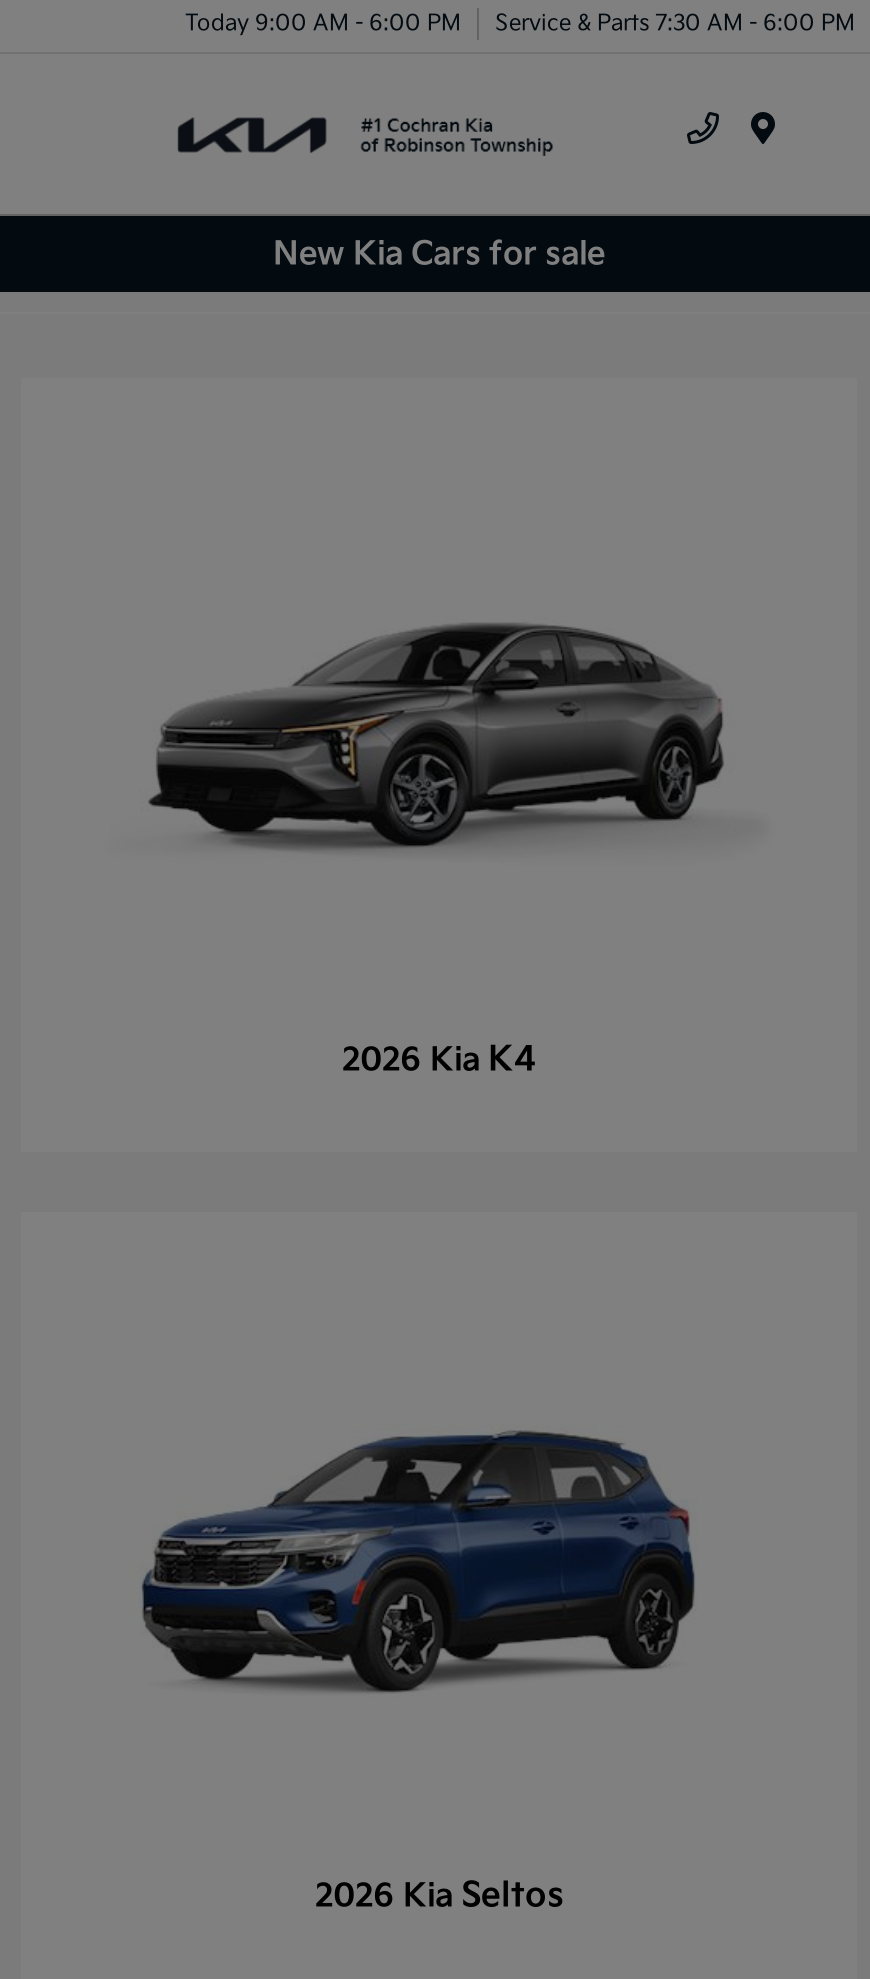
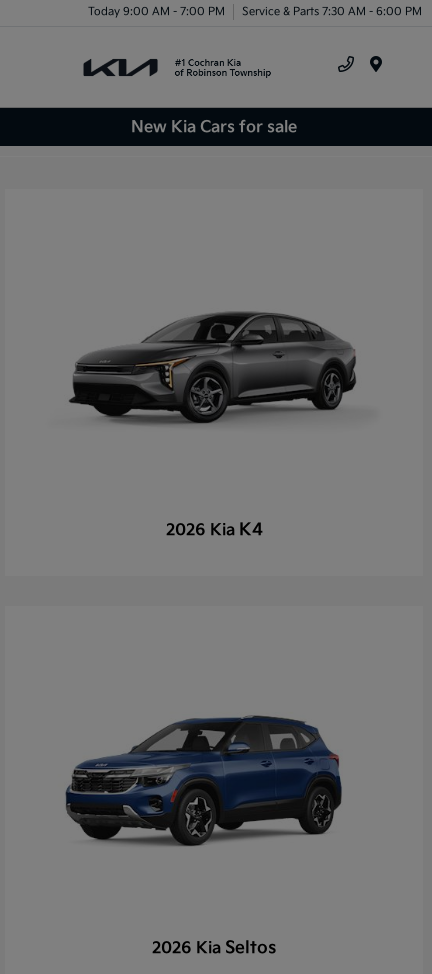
[185,9,855,35] Today 9:00 AM - 6:00 PM Service & Parts 7:30 AM - 6:00 PM -> [88,4,422,17] Today 9:00 AM - 7:00 PM Service & Parts 7:30 AM - 6:00 PM

